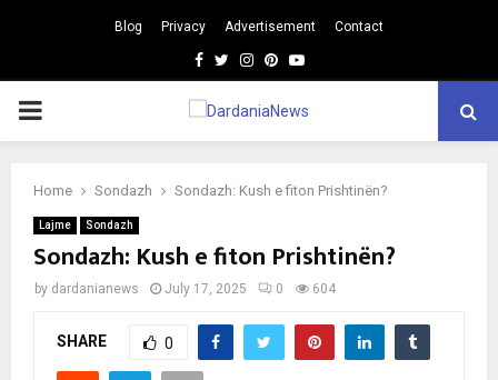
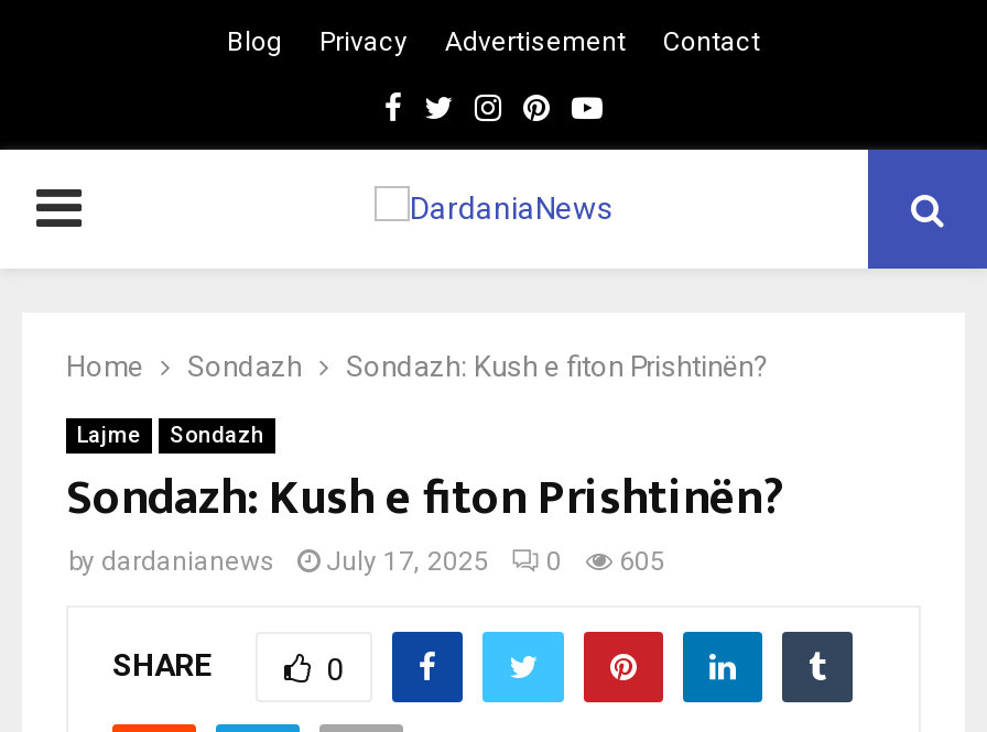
[34,281,336,297] by dardanianews July 17, 2025 0 604 -> [68,546,665,577] by dardanianews July 17, 2025 0 605

